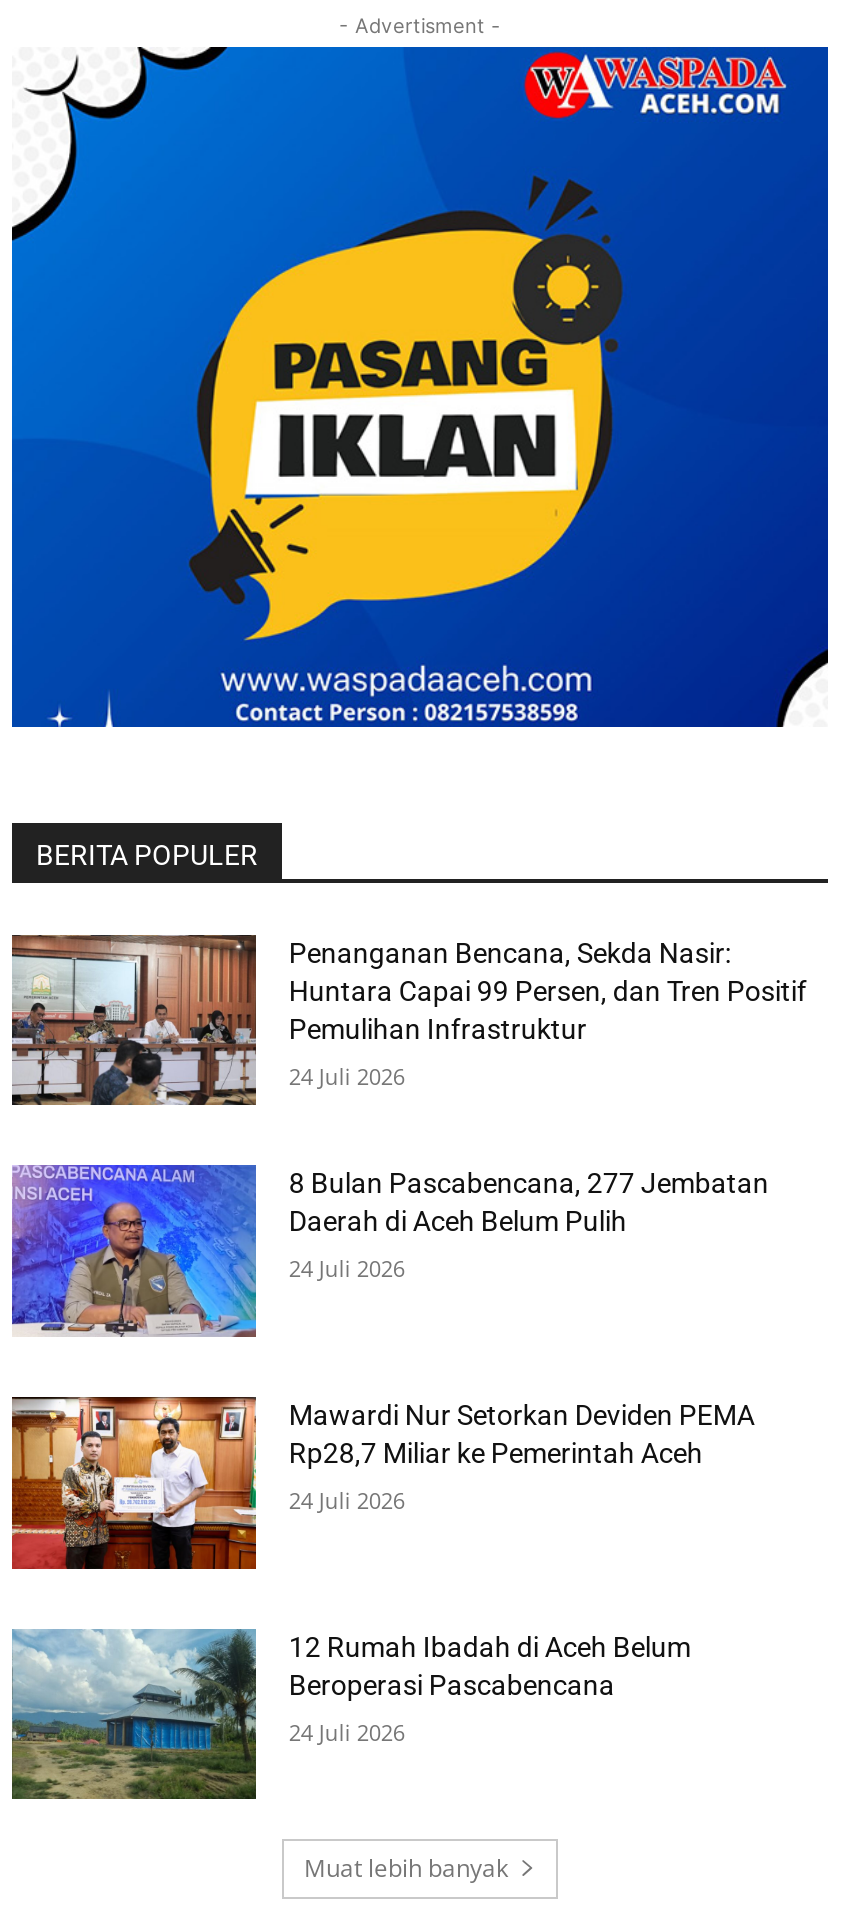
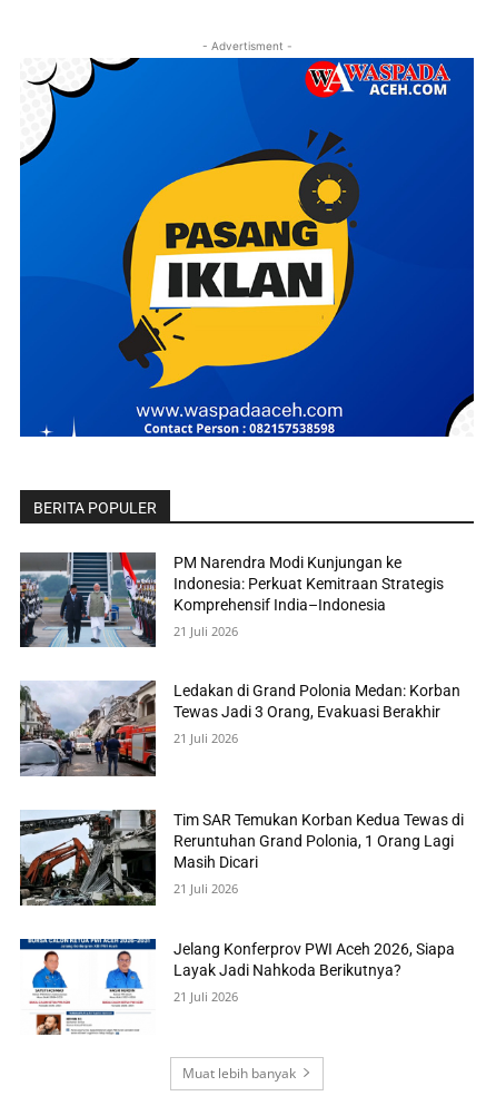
[12,933,807,1107] [image] | Penanganan Bencana, Sekda Nasir: | Huntara Capai 99 Persen, dan Tren Positif | Pemulihan Infrastruktur -> [19,551,444,647] [image] | PM Narendra Modi Kunjungan ke | Indonesia: Perkuat Kemitraan Strategis | Komprehensif India–Indonesia
[289,1061,405,1091] 24 Juli 2026 -> [174,622,238,639] 21 Juli 2026
[10,1163,769,1337] [image] | 8 Bulan Pascabencana, 277 Jembatan | Daerah di Aceh Belum Pulih -> [19,679,461,777] [image] | Ledakan di Grand Polonia Medan: Korban | Tewas Jadi 3 Orang, Evakuasi Berakhir
[289,1254,405,1284] 24 Juli 2026 -> [174,730,238,747] 21 Juli 2026
[10,1395,755,1571] [image] | Mawardi Nur Setorkan Deviden PEMA | Rp28,7 Miliar ke Pemerintah Aceh -> [19,809,464,907] [image] | Tim SAR Temukan Korban Kedua Tewas di | Reruntuhan Grand Polonia, 1 Orang Lagi | Masih Dicari
[289,1485,405,1515] 24 Juli 2026 -> [174,880,238,897] 21 Juli 2026
[10,1631,691,1801] [image] | 12 Rumah Ibadah di Aceh Belum | Beroperasi Pascabencana -> [20,939,455,1035] [image] | Jelang Konferprov PWI Aceh 2026, Siapa | Layak Jadi Nahkoda Berikutnya?
[289,1717,405,1747] 24 Juli 2026 -> [174,988,238,1004] 21 Juli 2026

